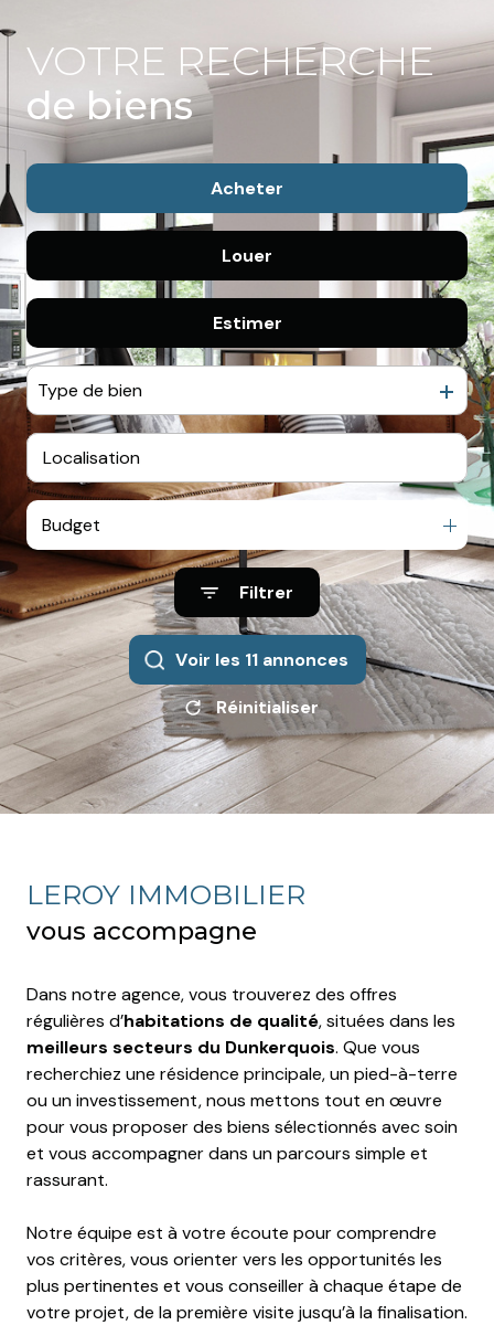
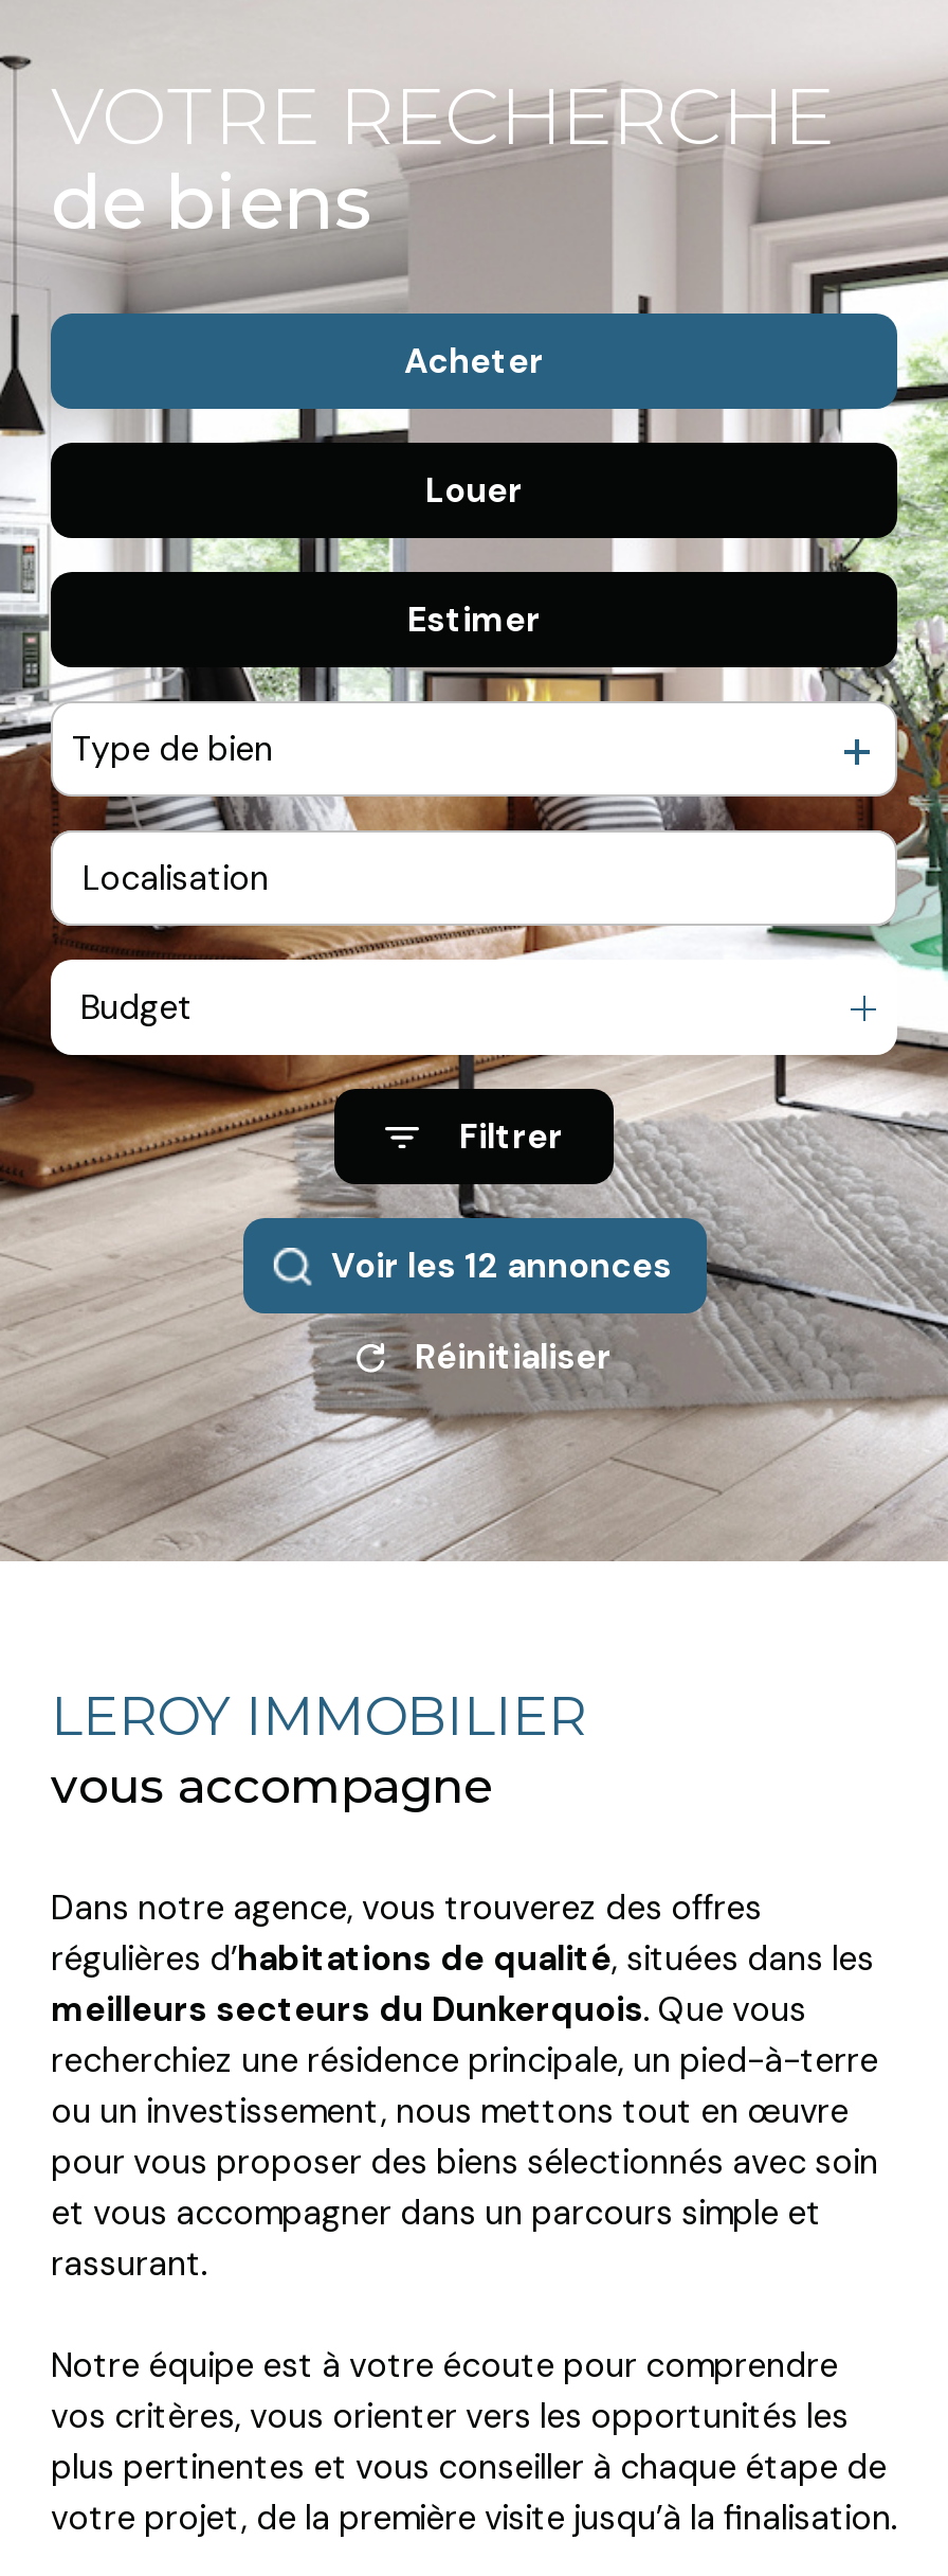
[187,648,348,671] Voir les 11 annonces -> [354,1243,672,1288] Voir les 12 annonces

